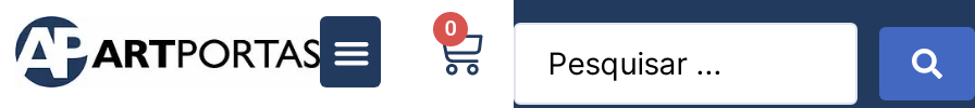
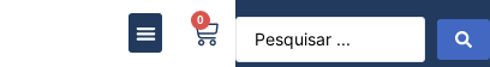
[13,14,320,90] [image] -> none

